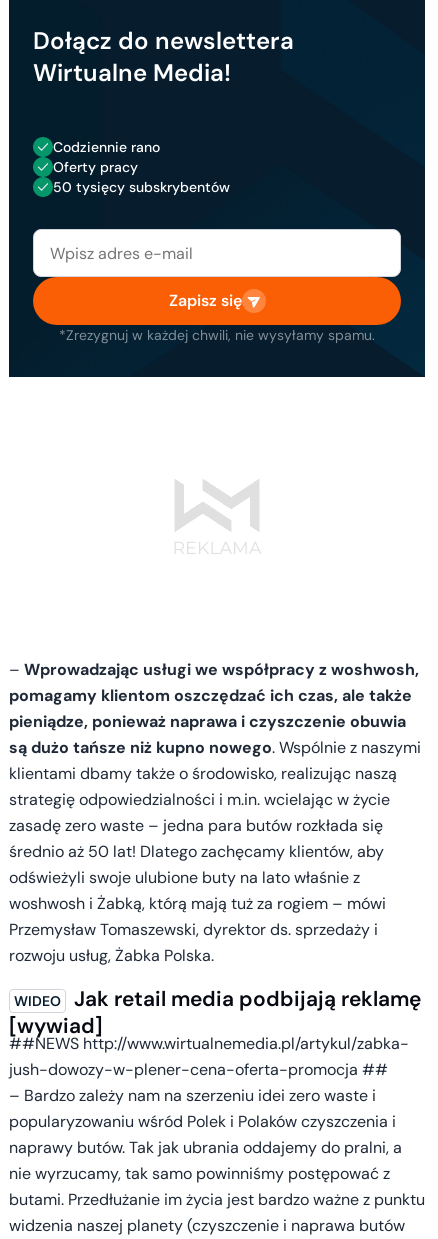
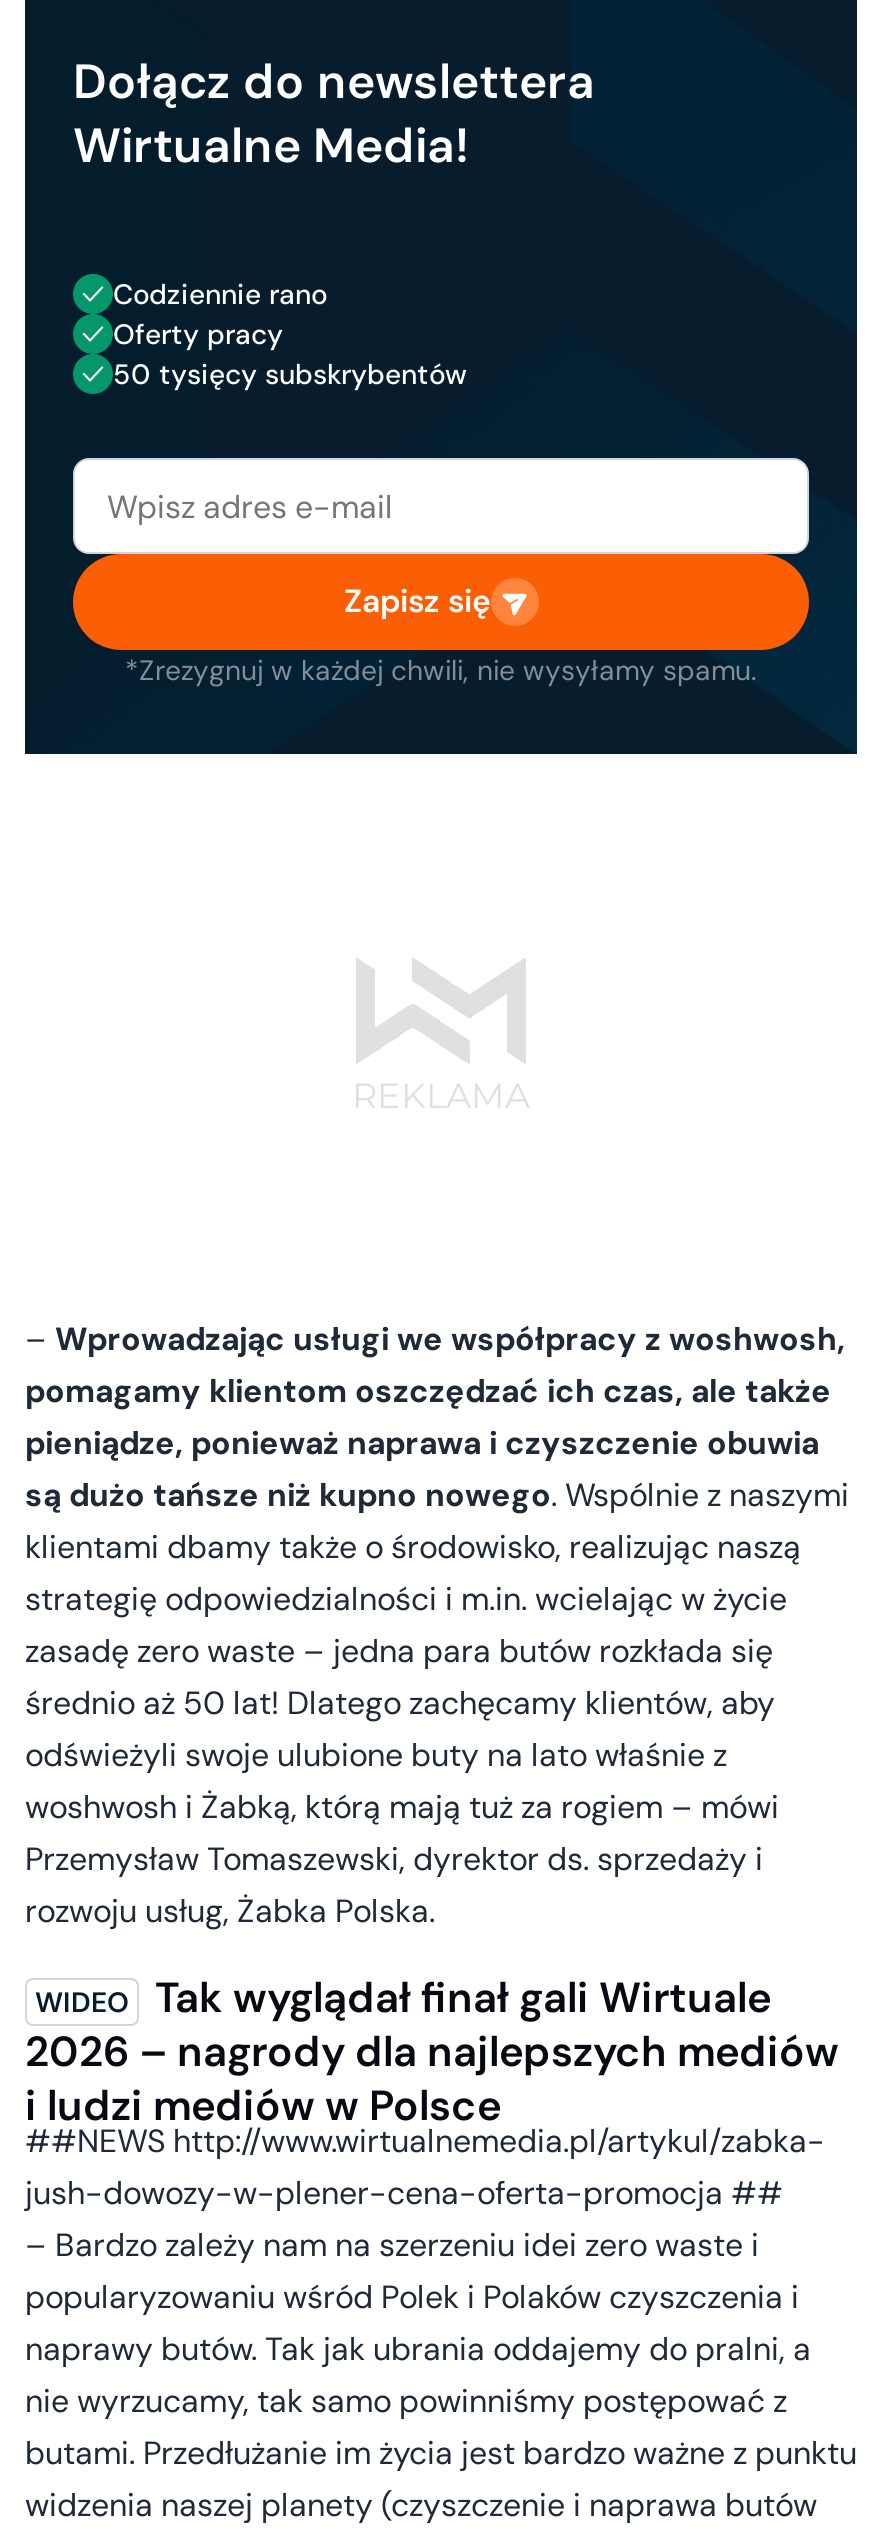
[9,985,421,1039] Jak retail media podbijają reklamę | [wywiad] -> [25,1970,839,2132] Tak wyglądał finał gali Wirtuale | 2026 – nagrody dla najlepszych mediów | i ludzi mediów w Polsce

